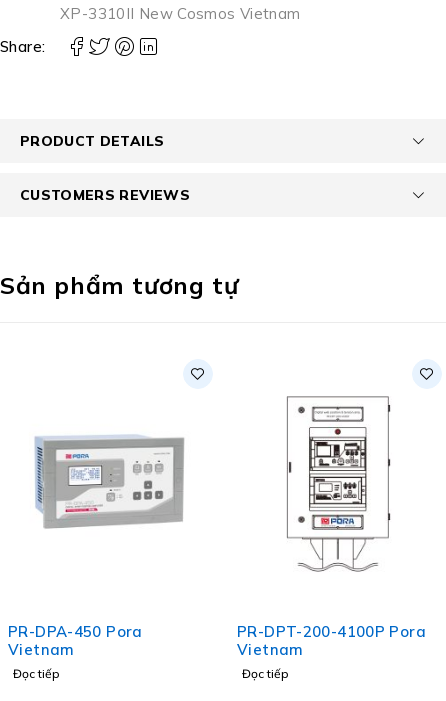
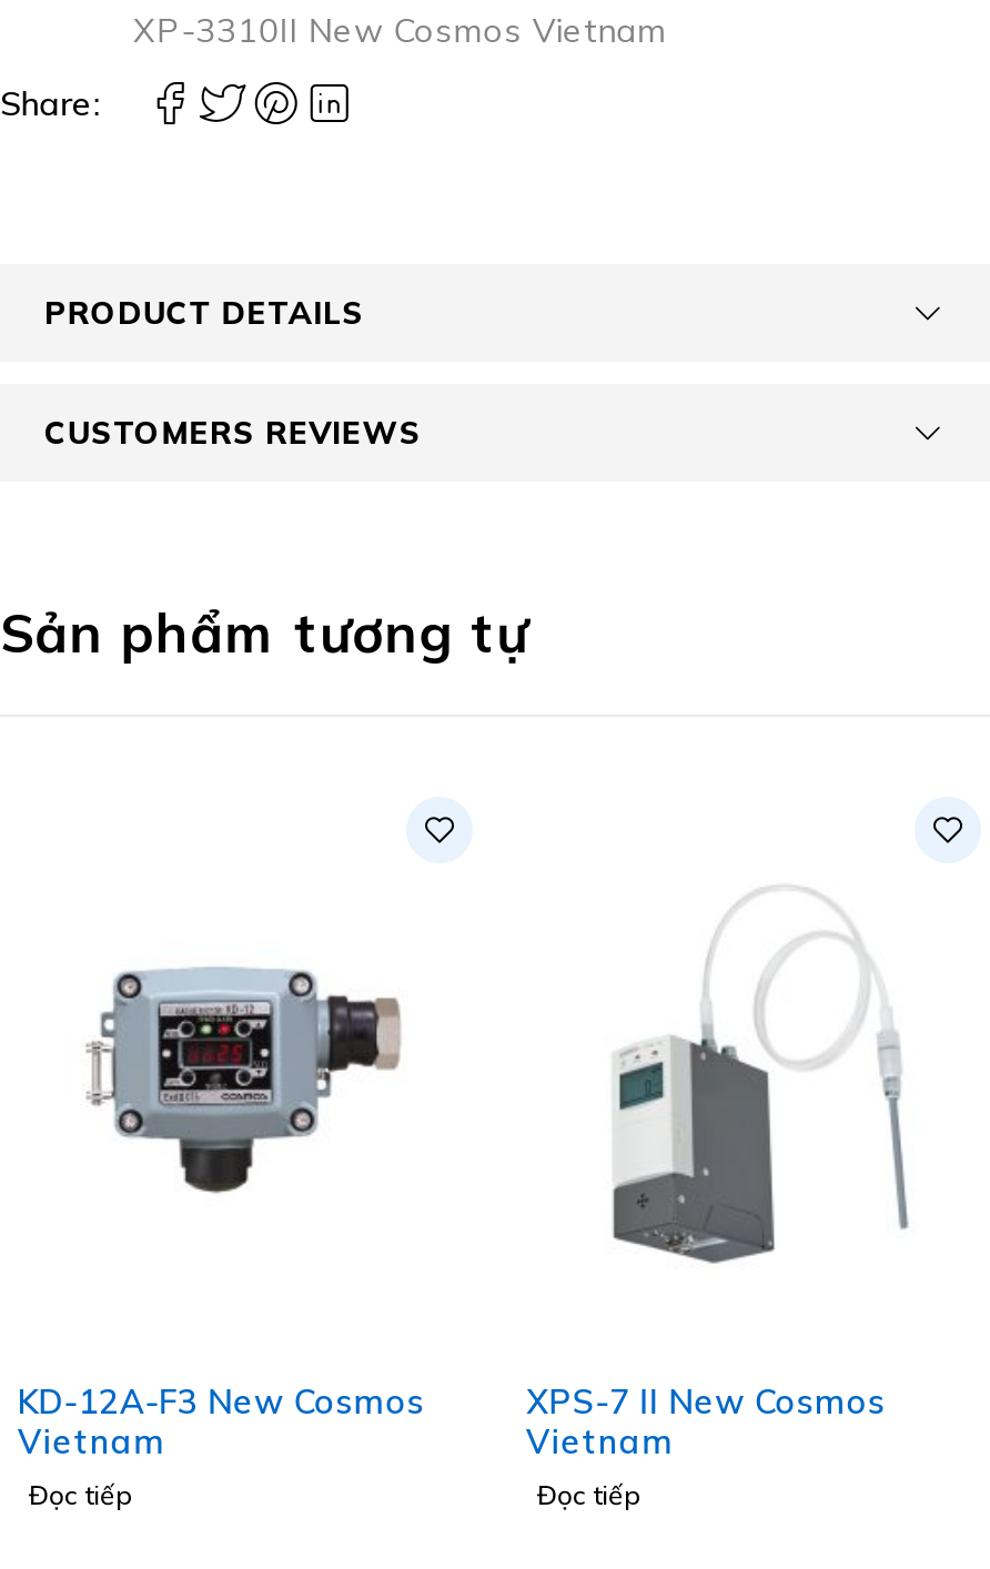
[276,395,409,573] [image] -> [610,879,910,1267] [image]
[34,435,185,538] [image] -> [78,970,408,1194] [image]
[8,622,143,641] PR-DPA-450 Pora -> [18,1380,425,1422] KD-12A-F3 New Cosmos
[237,622,426,641] PR-DPT-200-4100P Pora -> [526,1380,886,1422] XPS-7 II New Cosmos

